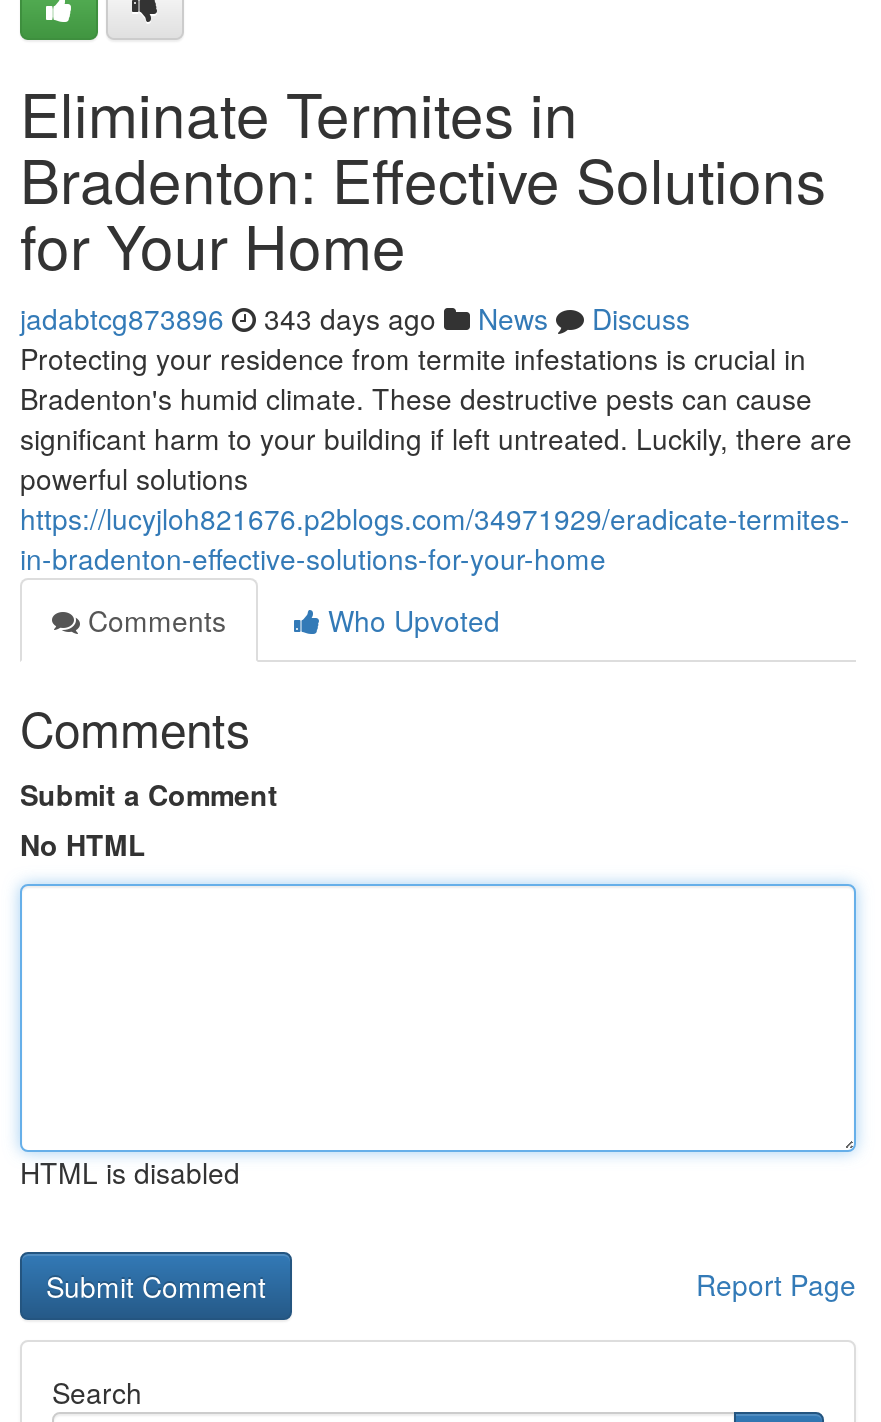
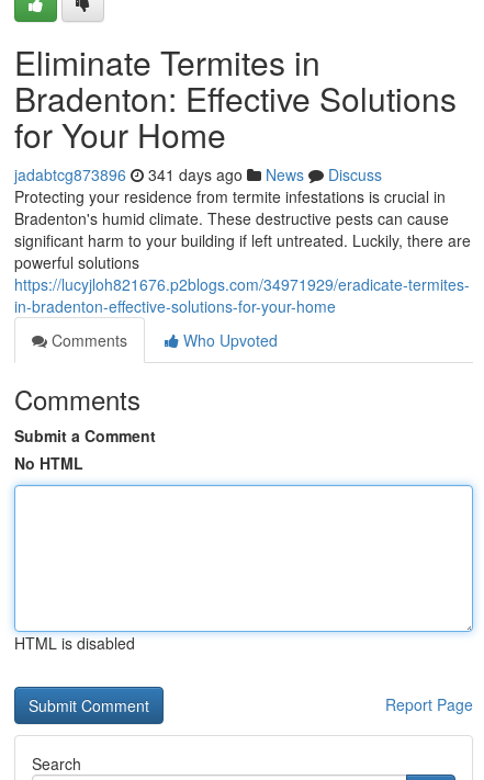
[20,298,690,338] jadabtcg873896 343 days ago News Discuss -> [14,163,382,185] jadabtcg873896 341 days ago News Discuss

